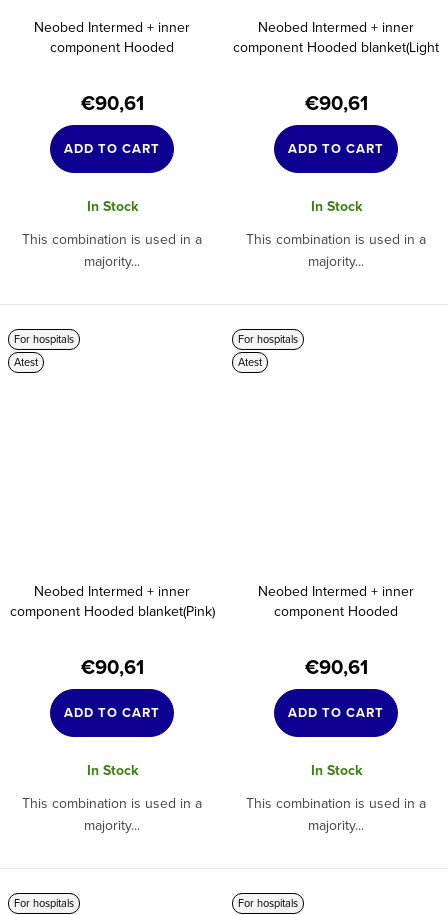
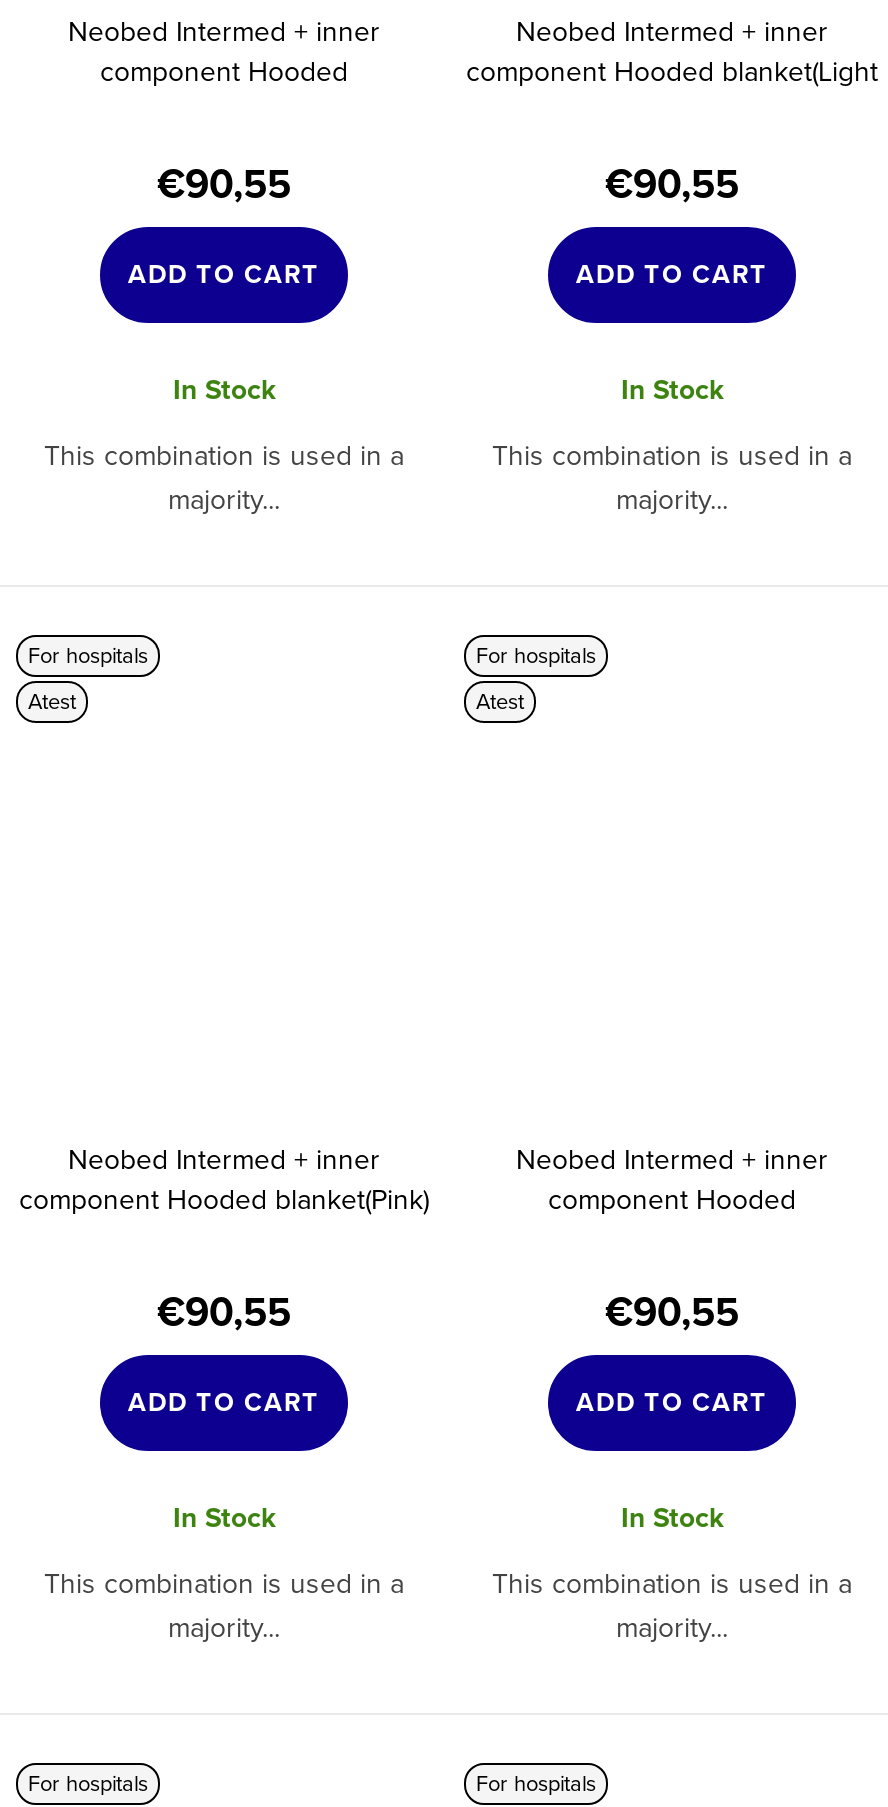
[80,88,143,117] €90,61 -> [157,153,291,211] €90,55
[304,88,367,117] €90,61 -> [605,153,739,211] €90,55
[80,652,143,681] €90,61 -> [157,1281,291,1339] €90,55
[304,652,367,681] €90,61 -> [605,1281,739,1339] €90,55

